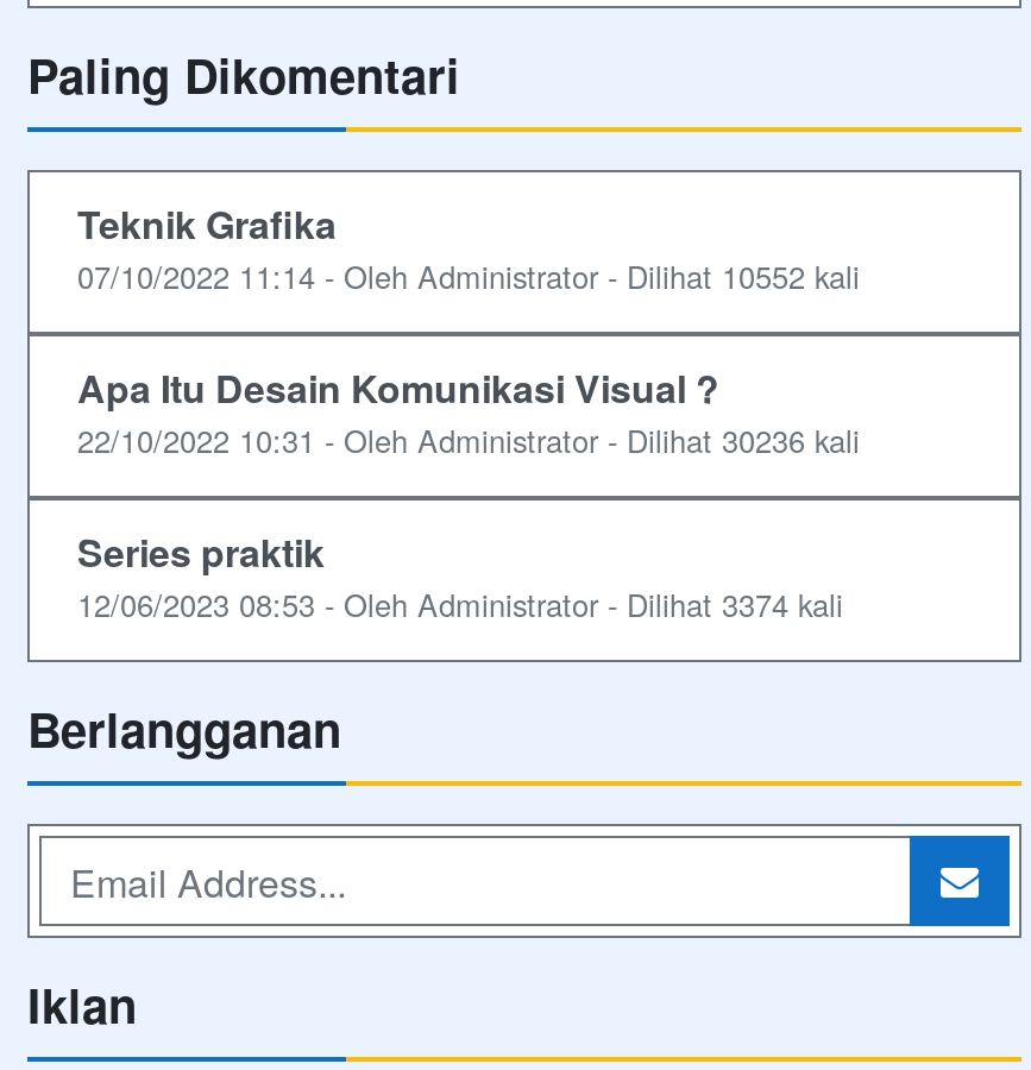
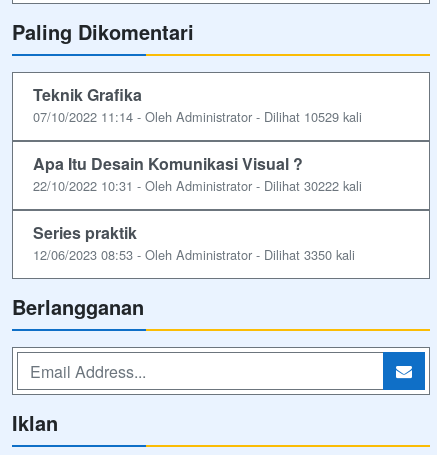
[77,254,860,299] 07/10/2022 11:14 - Oleh Administrator - Dilihat 10552 kali -> [33,107,362,126] 07/10/2022 11:14 - Oleh Administrator - Dilihat 10529 kali
[77,418,860,463] 22/10/2022 10:31 - Oleh Administrator - Dilihat 30236 kali -> [33,176,362,195] 22/10/2022 10:31 - Oleh Administrator - Dilihat 30222 kali
[77,582,843,627] 12/06/2023 08:53 - Oleh Administrator - Dilihat 3374 kali -> [33,245,355,264] 12/06/2023 08:53 - Oleh Administrator - Dilihat 3350 kali

